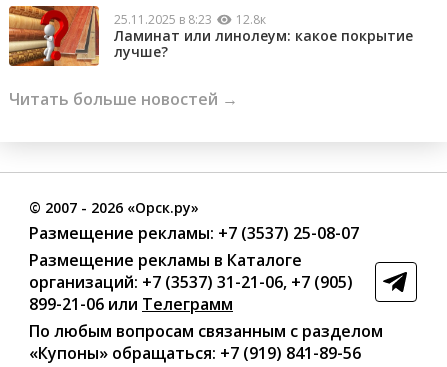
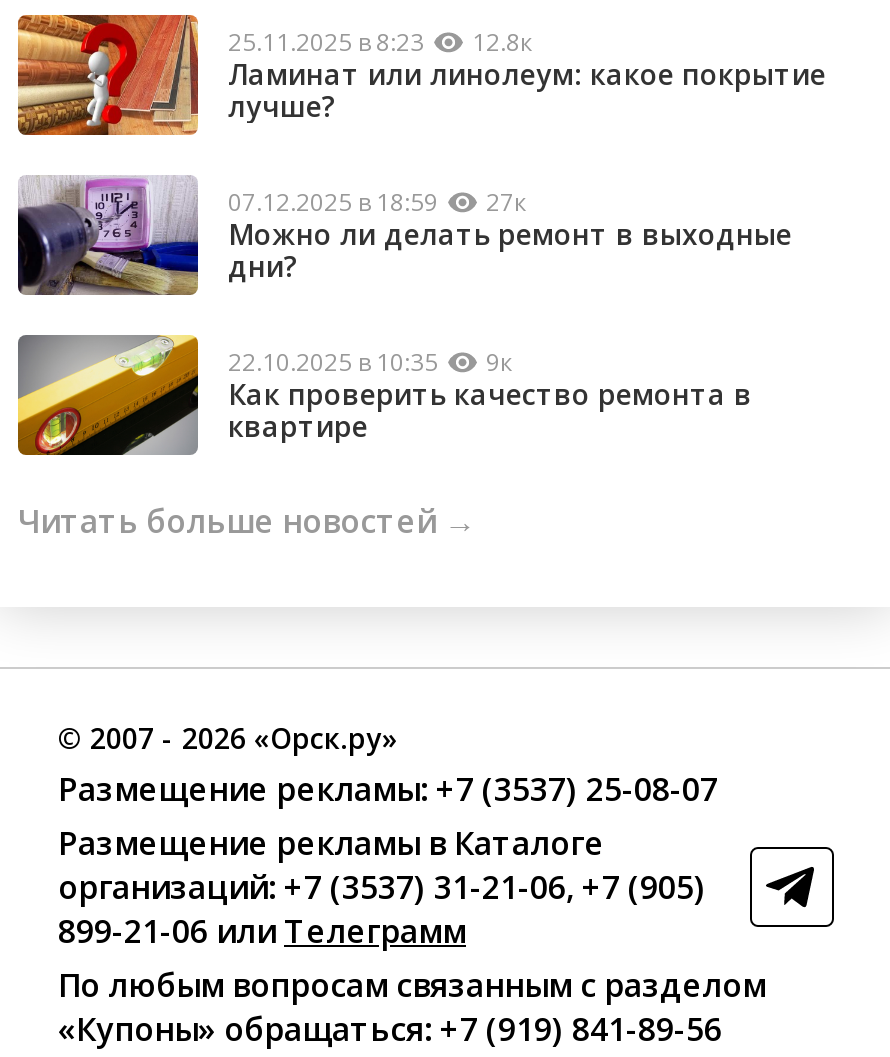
none -> [16,175,792,444] [image] | 07.12.2025 в 18:59 | 27к | Можно ли делать ремонт в выходные | дни? | 22.10.2025 в 10:35 | 9к | Как проверить качество ремонта в | квартире
none -> [16,335,200,457] [image]

